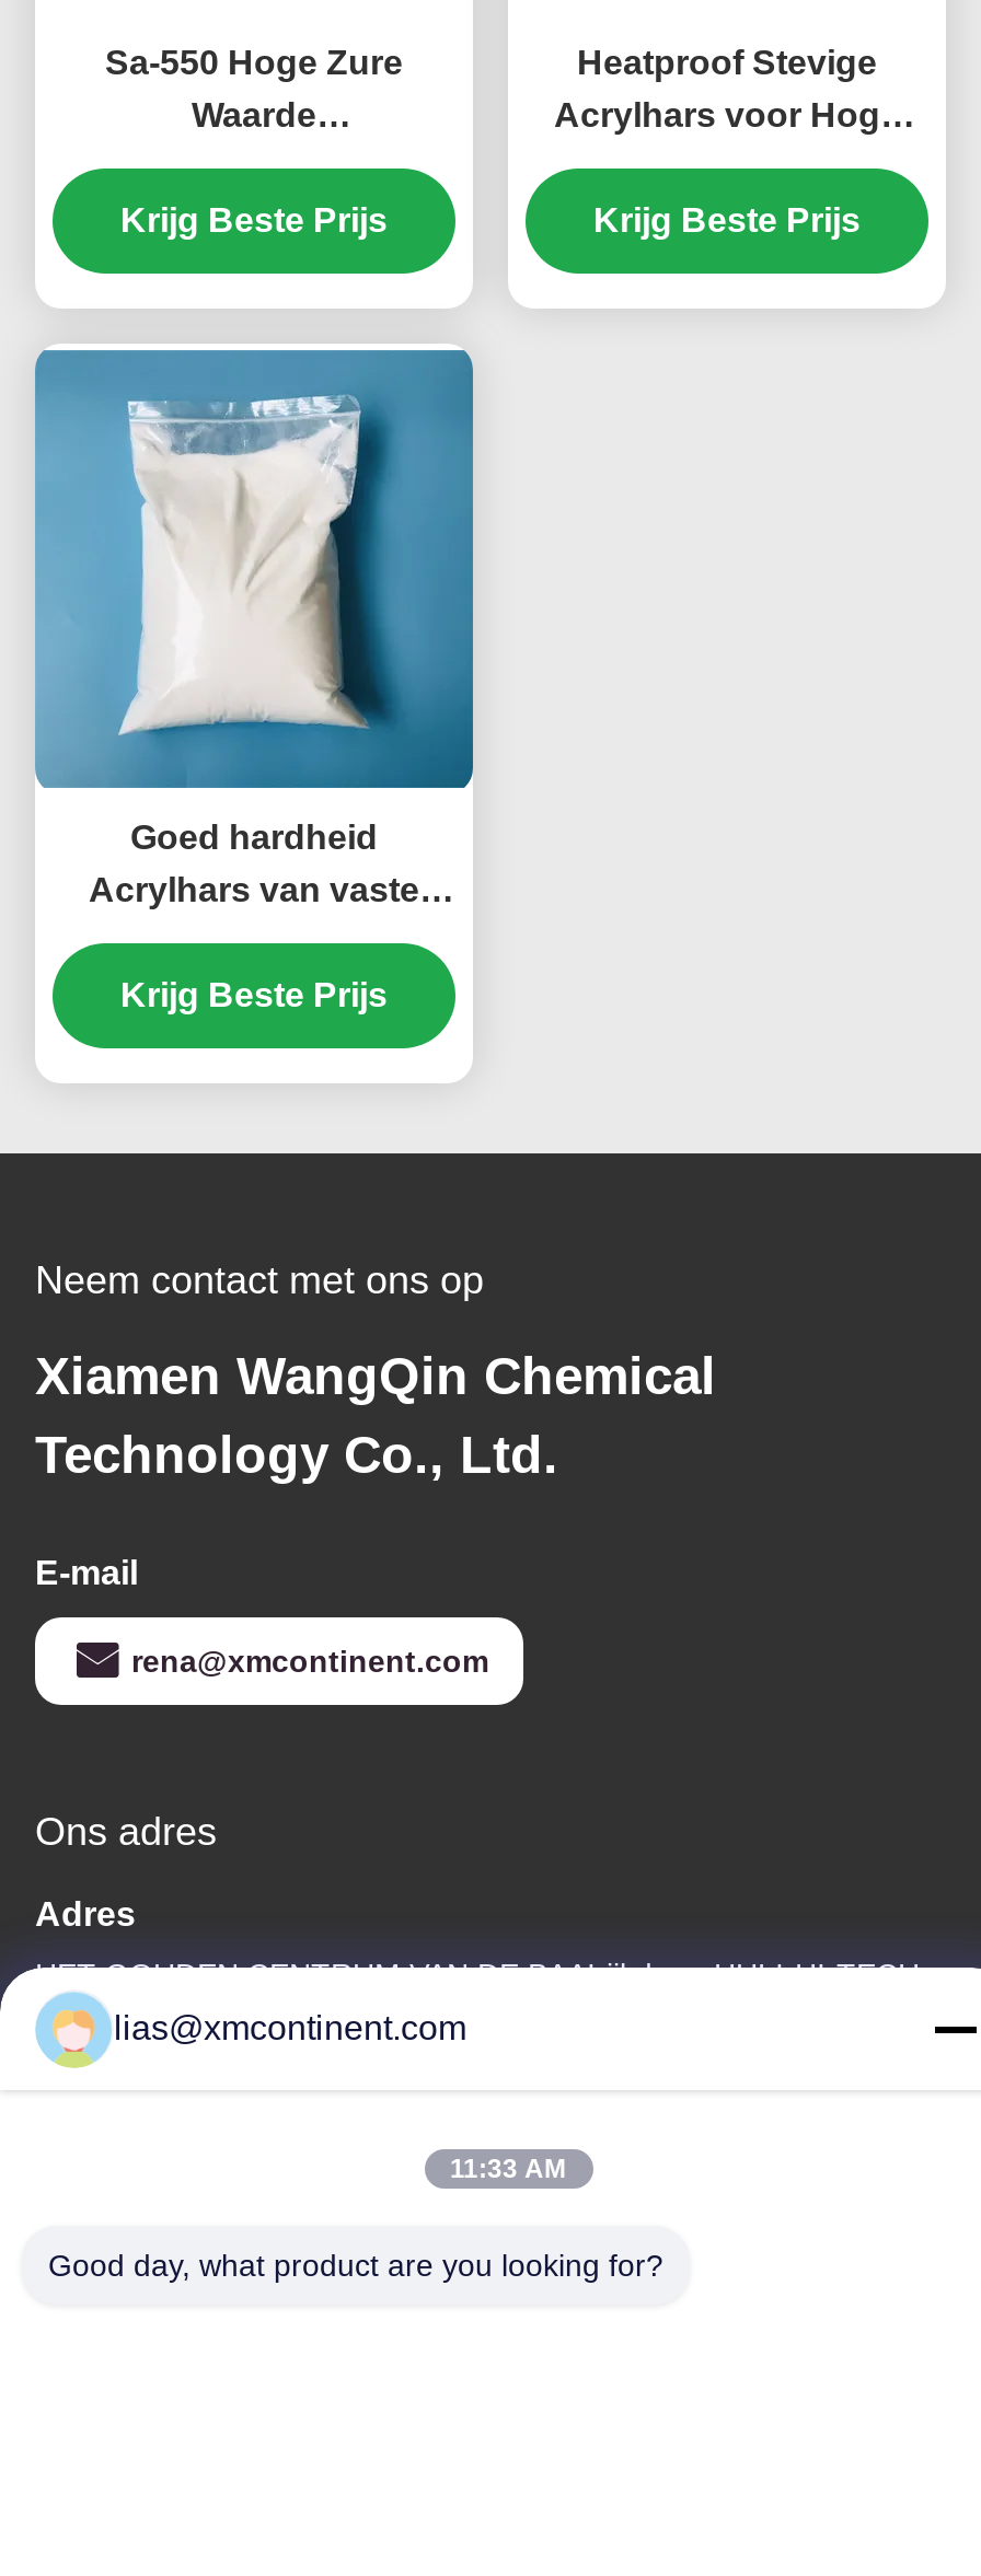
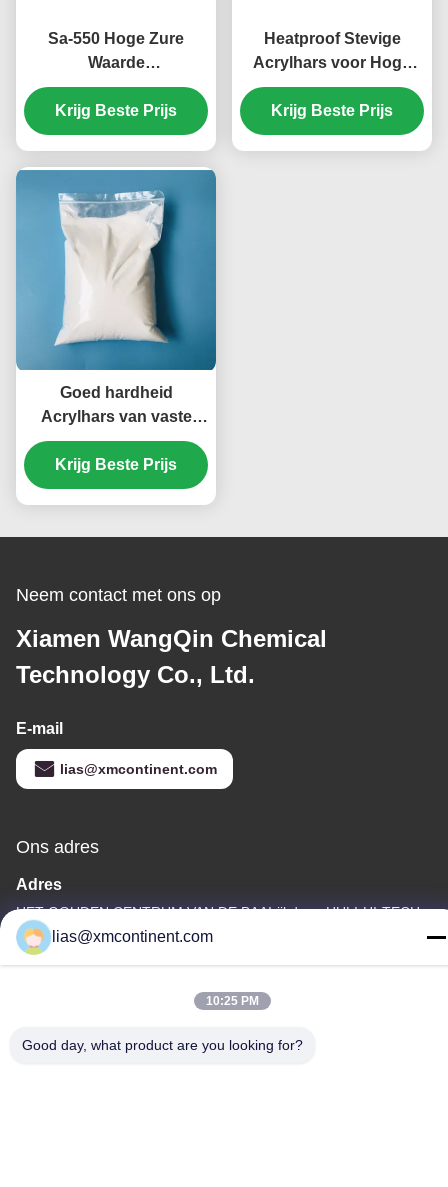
[131,1644,488,1679] rena@xmcontinent.com -> [60,761,217,777] lias@xmcontinent.com
[450,2154,566,2184] 11:33 AM -> [205,994,258,1008] 10:25 PM

